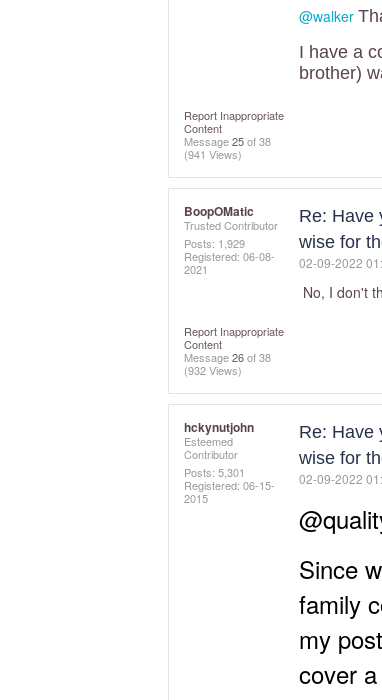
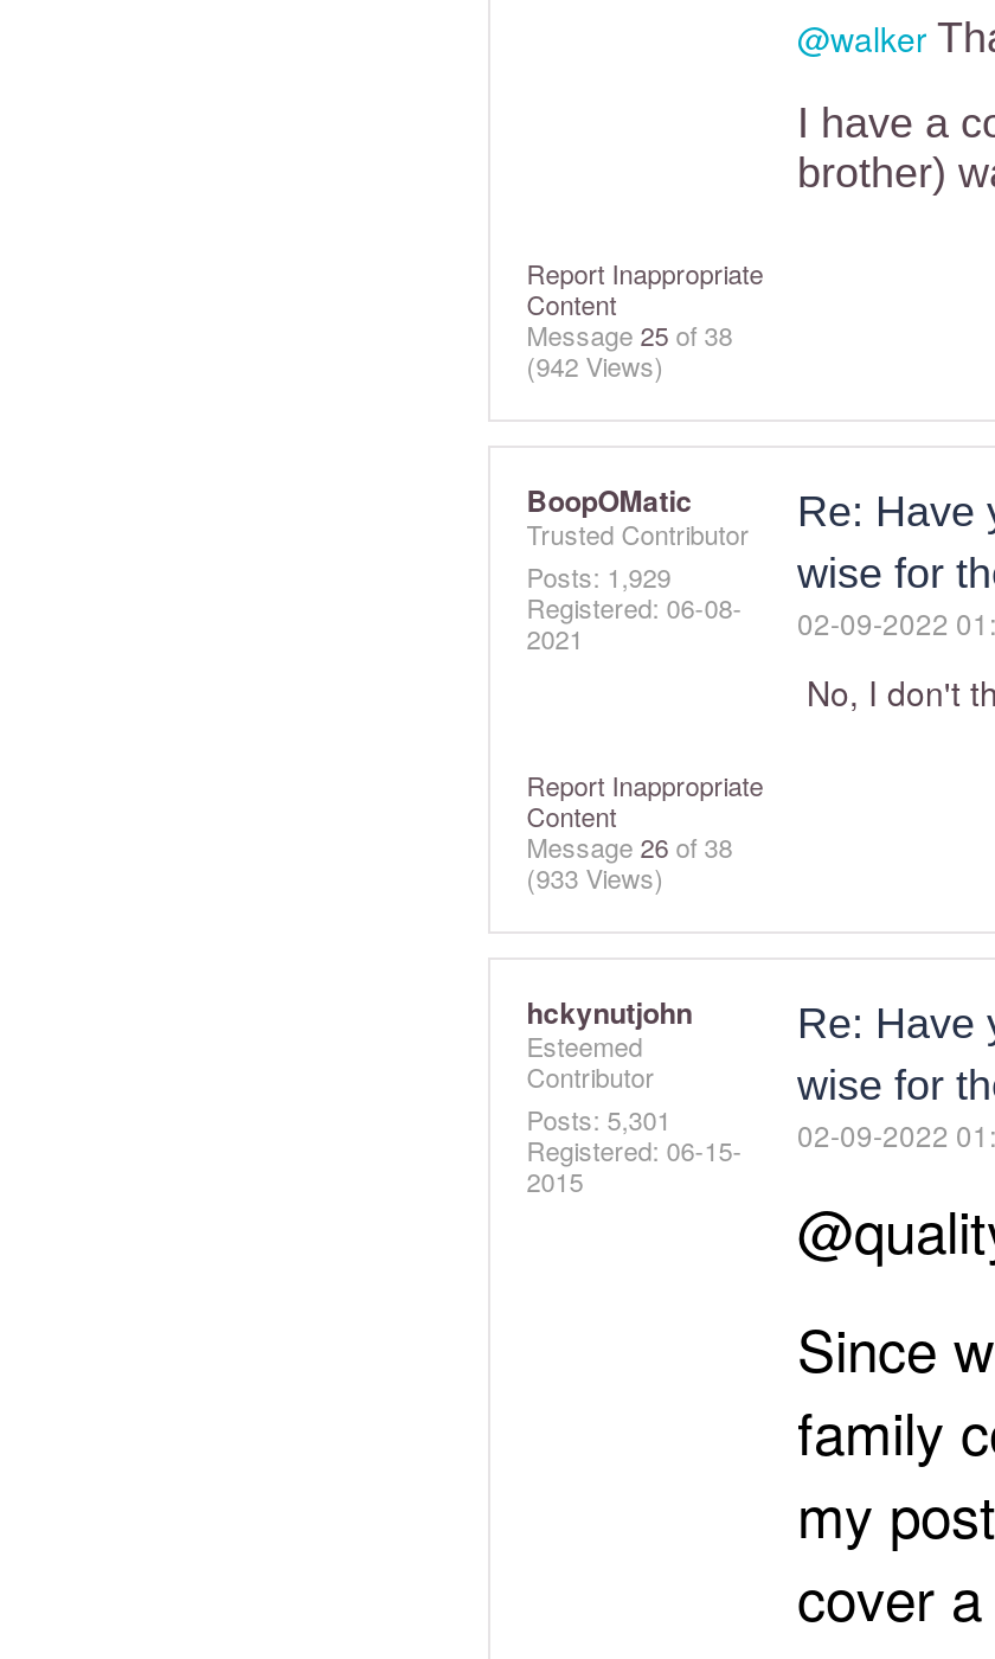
[184,146,242,162] (941 Views) -> [526,346,664,384] (942 Views)
[184,362,242,378] (932 Views) -> [526,858,664,896] (933 Views)

